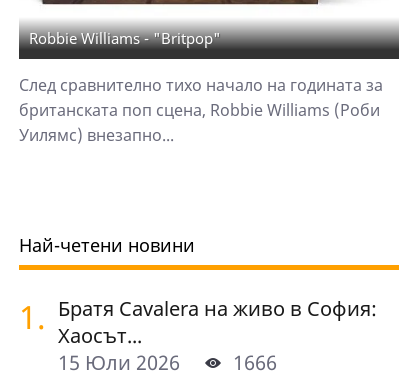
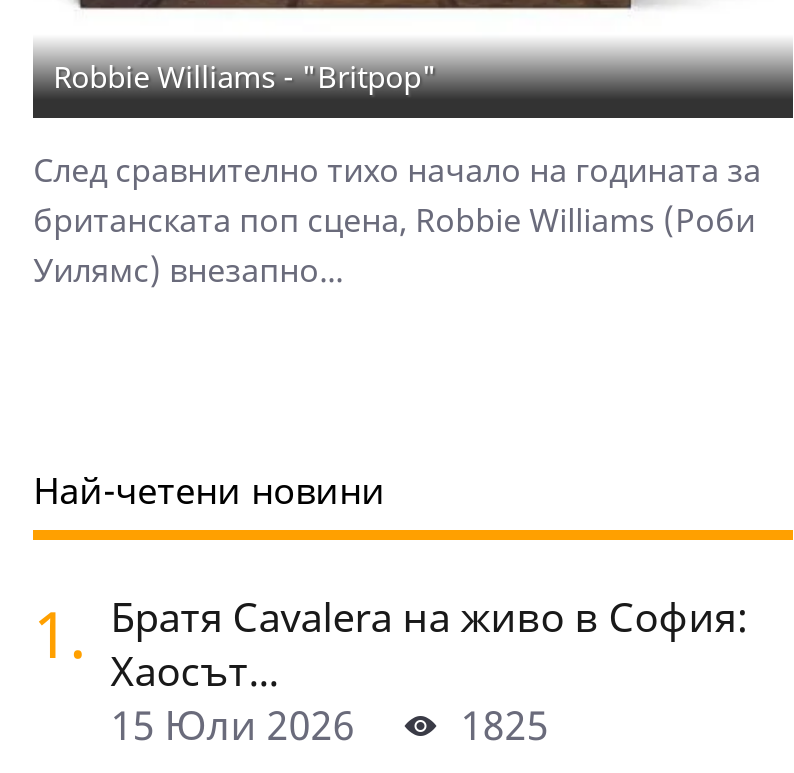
[58,349,277,376] 15 Юли 2026 1666 -> [111,698,549,752] 15 Юли 2026 1825

